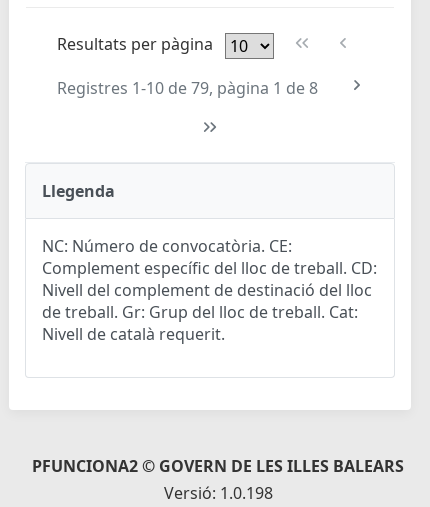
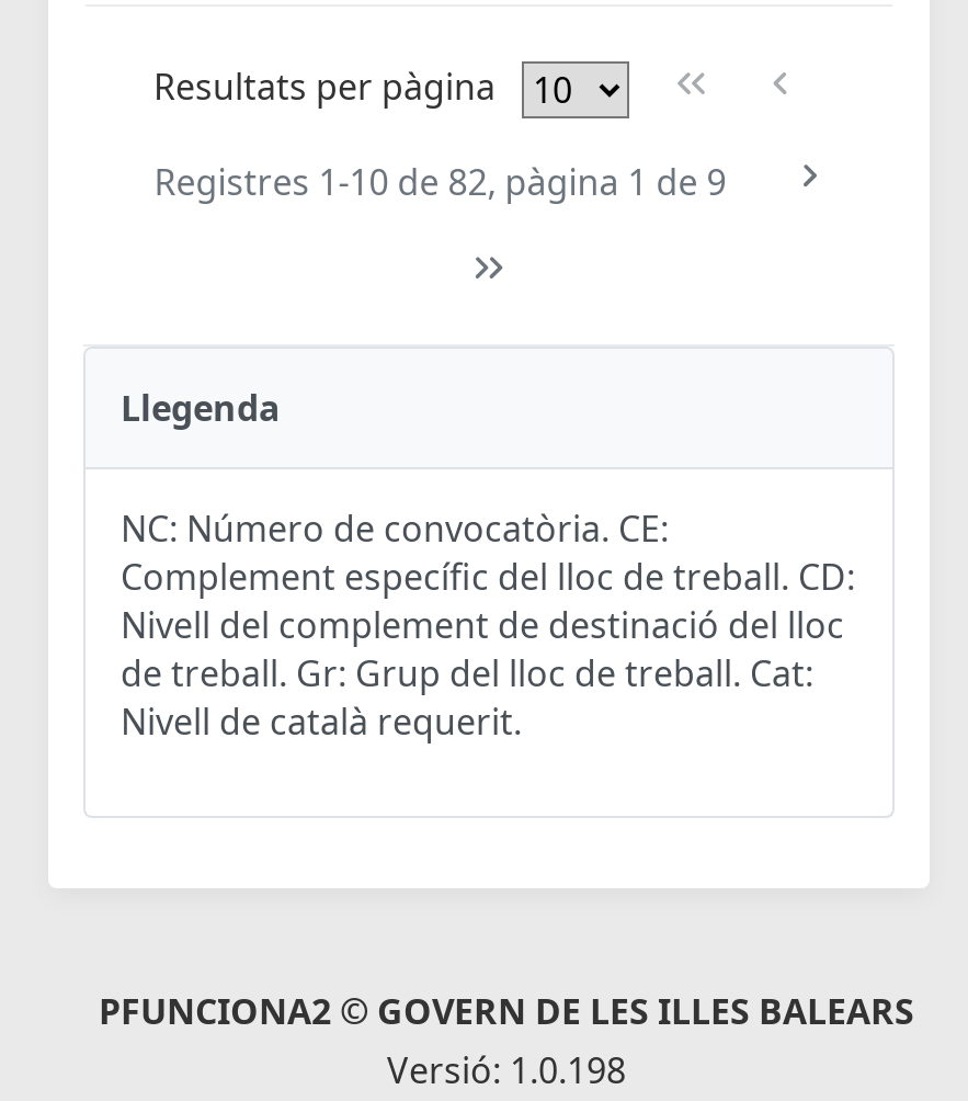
[57,77,318,99] Registres 1-10 de 79, pàgina 1 de 8 -> [154,159,726,207] Registres 1-10 de 82, pàgina 1 de 9

